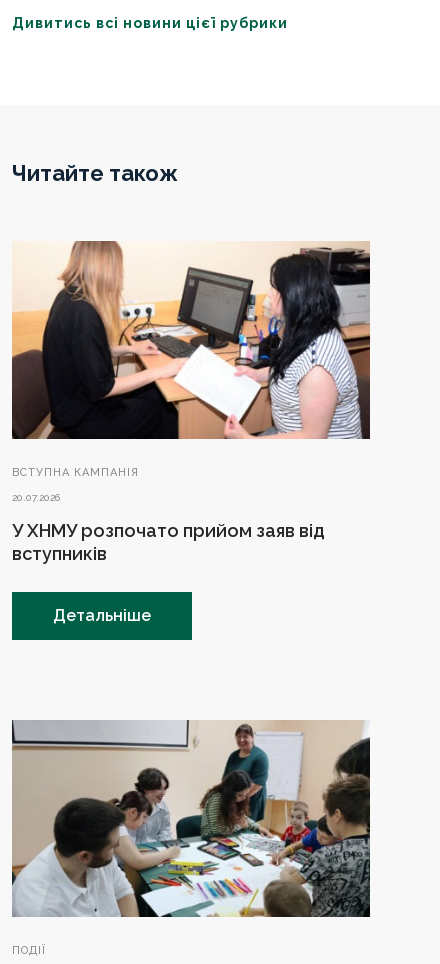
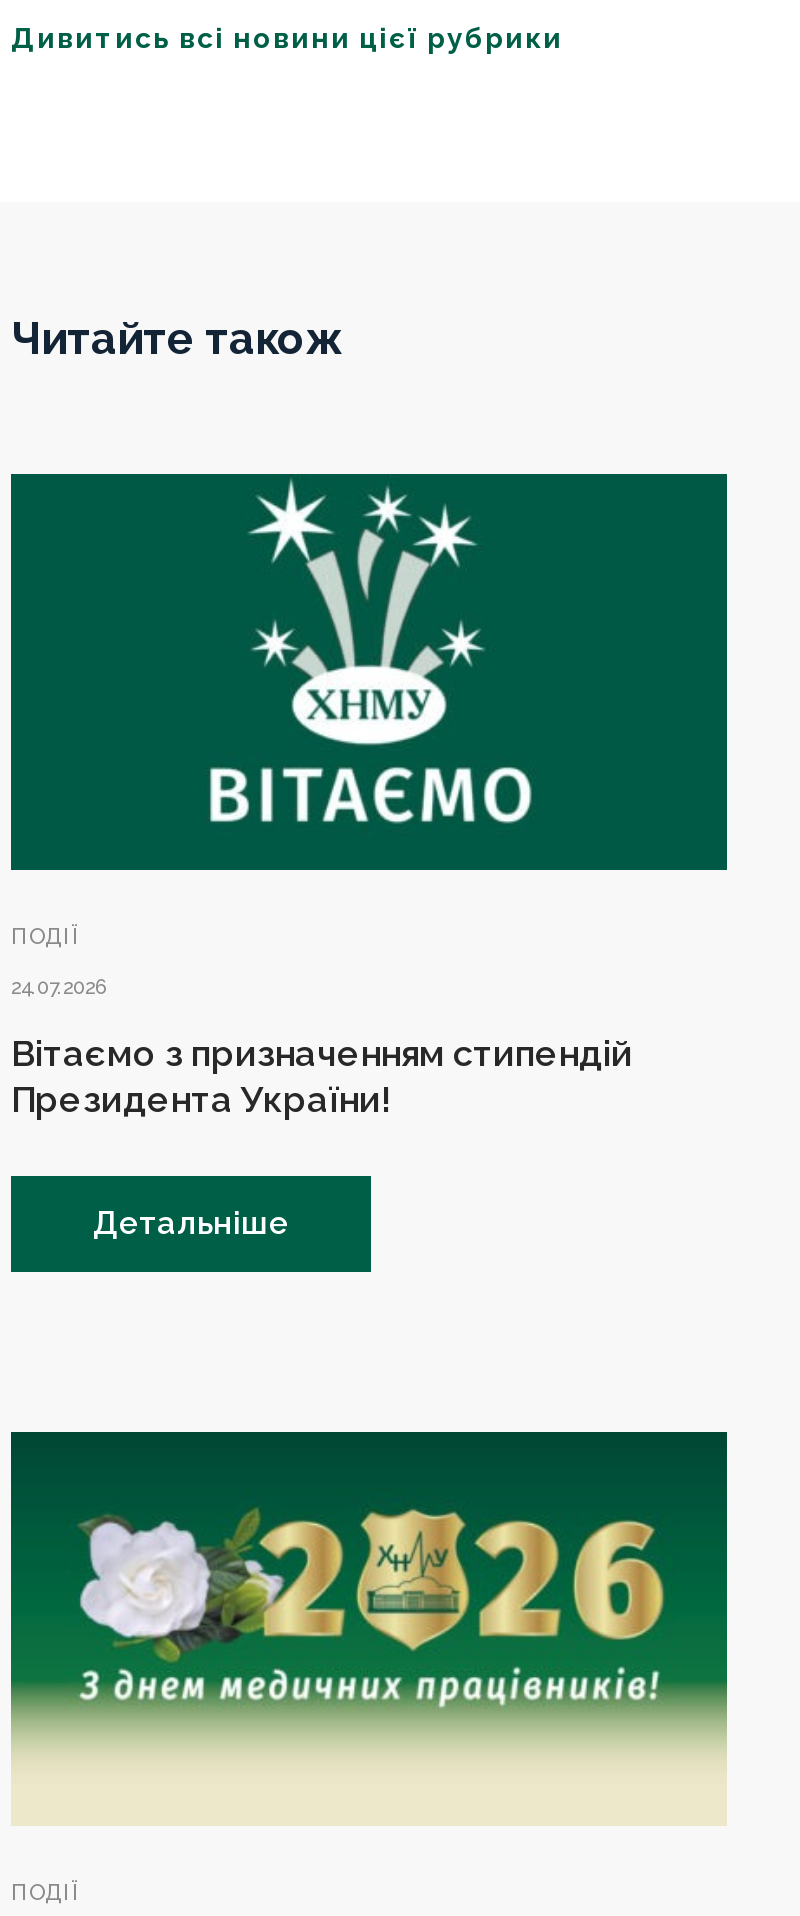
[11,240,371,479] [image] | ВСТУПНА КАМПАНІЯ -> [9,472,729,949] [image] | ПОДІЇ
[12,492,60,503] 20.07.2026 -> [11,975,105,997] 24.07.2026
[12,520,325,564] У ХНМУ розпочато прийом заяв від | вступників -> [11,1031,633,1119] Вітаємо з призначенням стипендій | Президента України!
[11,720,371,918] [image] -> [9,1430,729,1826] [image]

